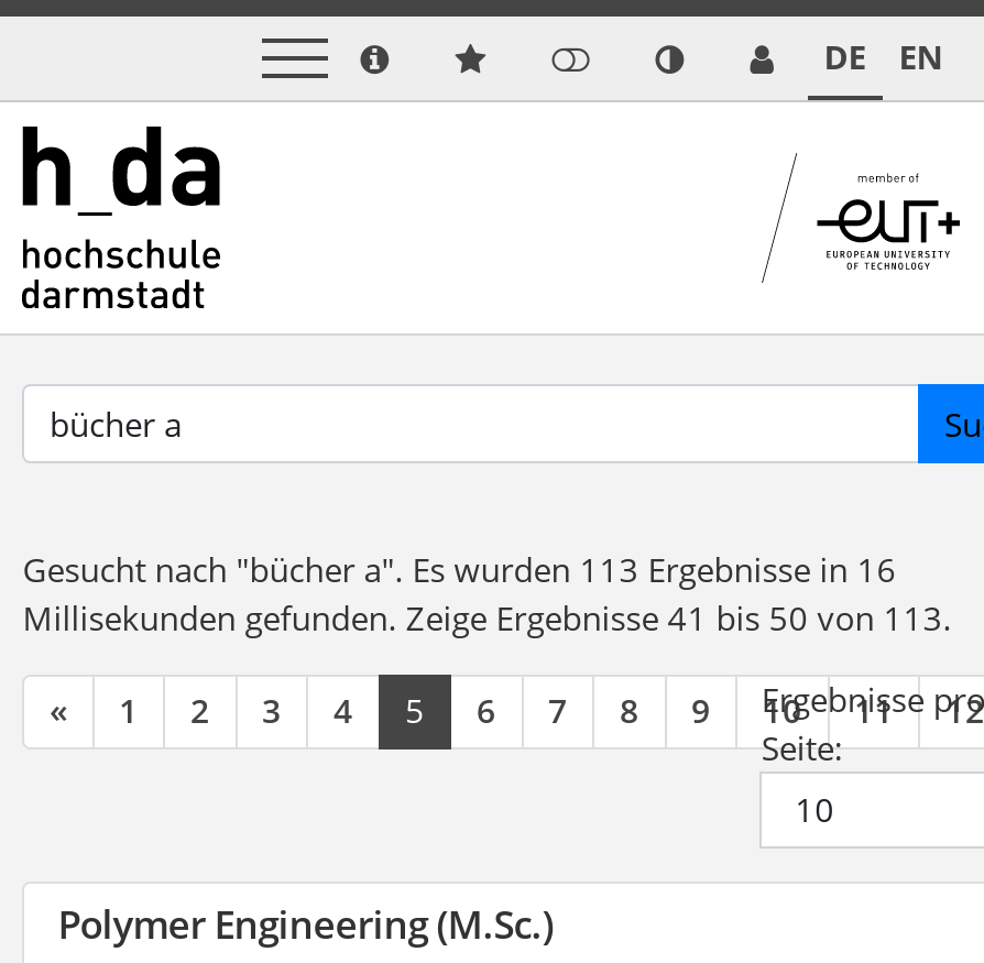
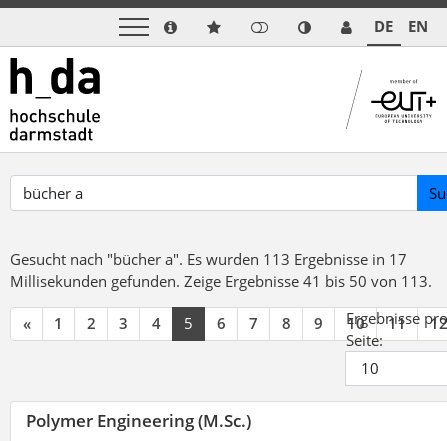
[22,546,896,590] Gesucht nach "bücher a". Es wurden 113 Ergebnisse in 16 -> [10,249,407,269] Gesucht nach "bücher a". Es wurden 113 Ergebnisse in 17

